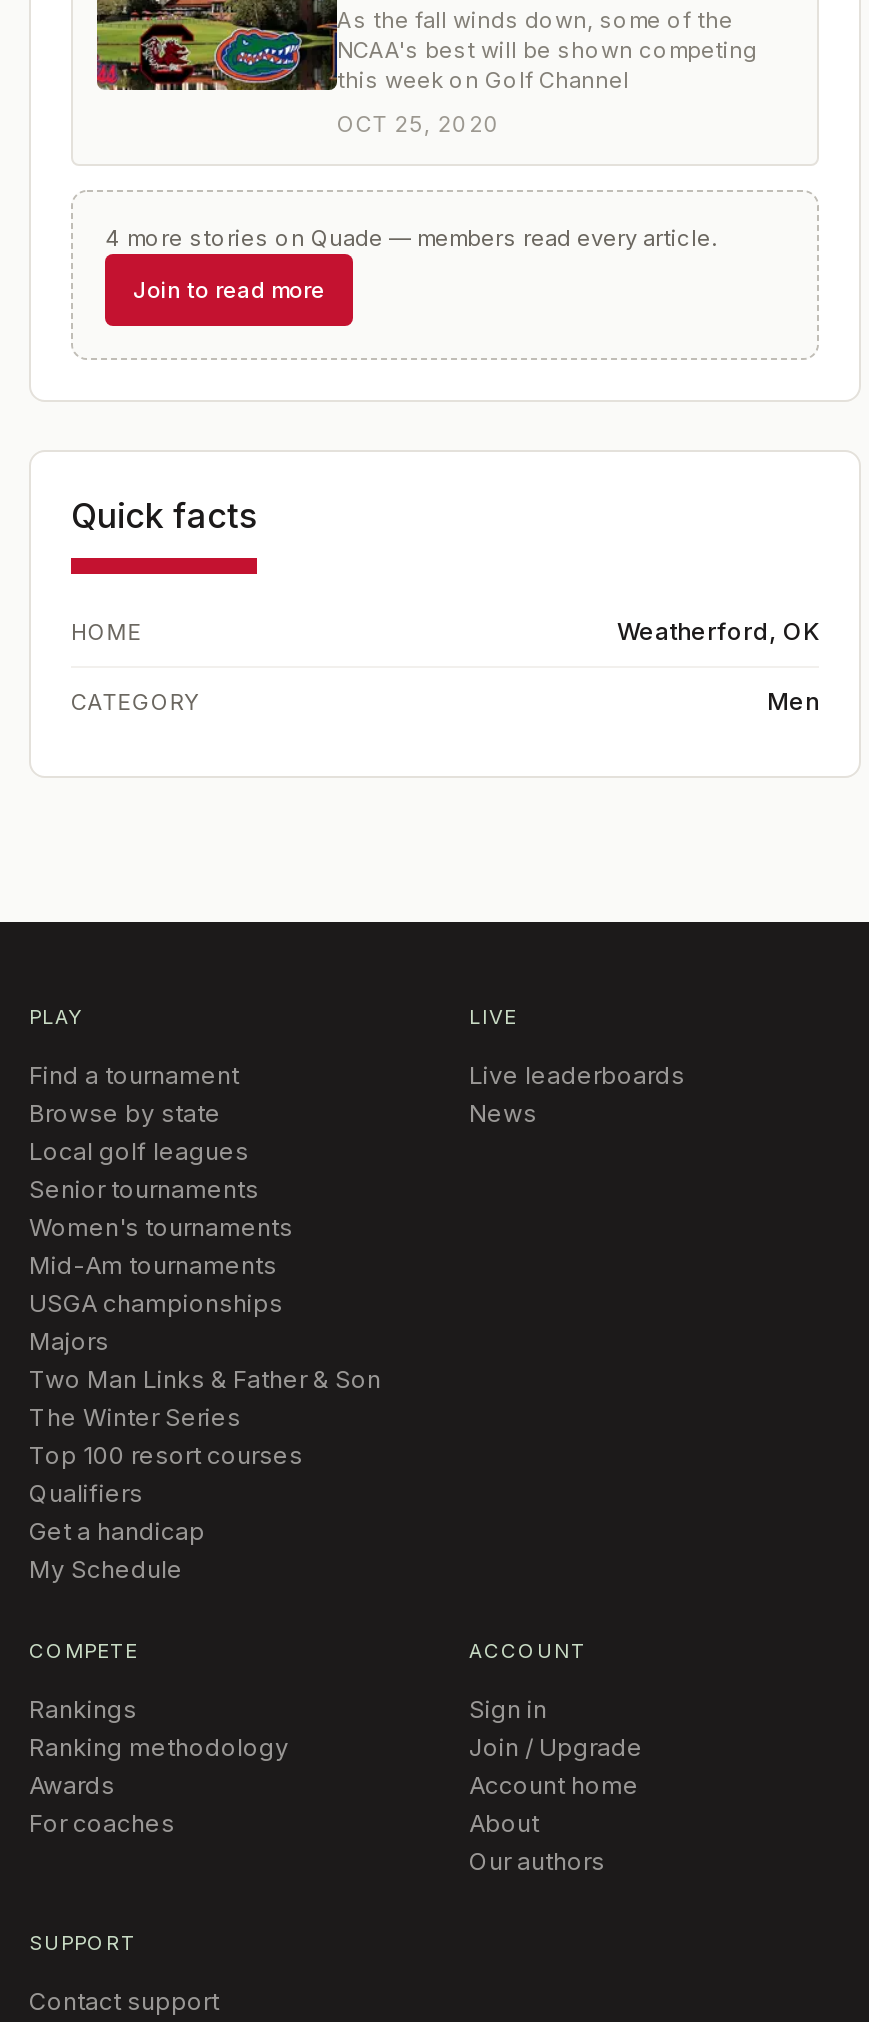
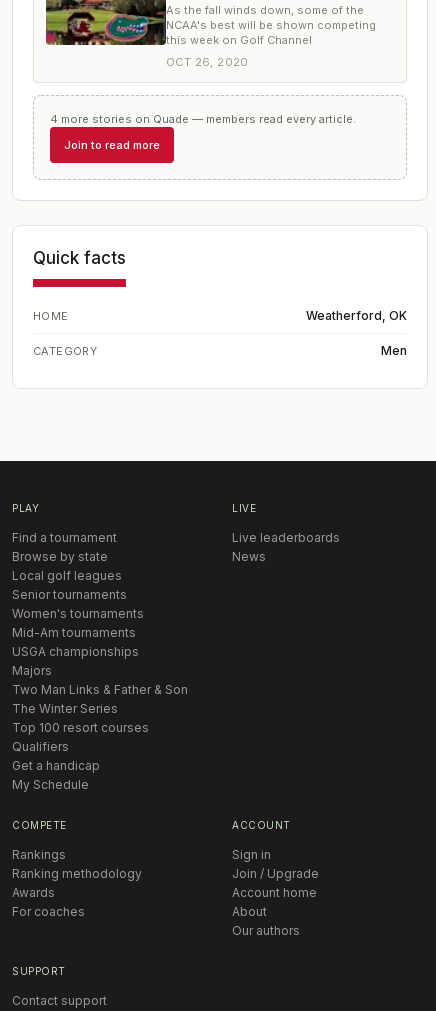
[337,110,501,138] OCT 25, 2020 -> [166,55,249,69] OCT 26, 2020

